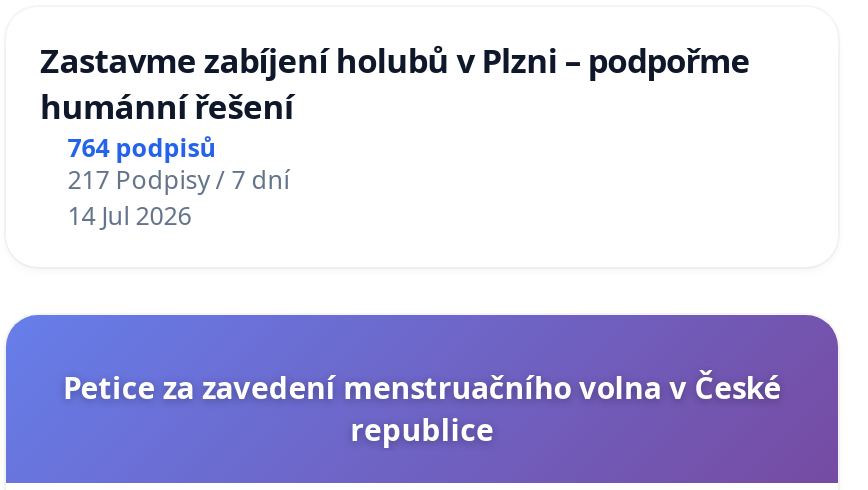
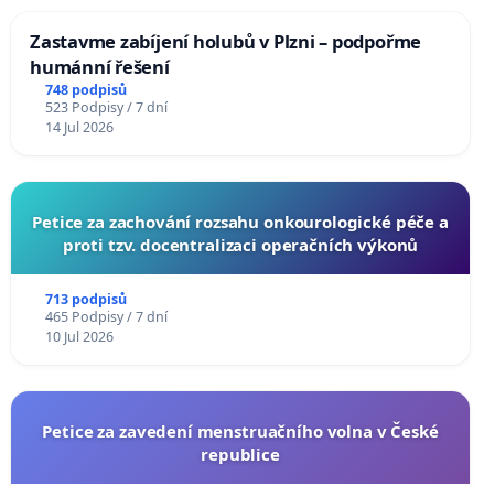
[68,130,216,164] 764 podpisů -> [45,81,127,99] 748 podpisů
[68,162,290,196] 217 Podpisy / 7 dní -> [45,98,167,117] 523 Podpisy / 7 dní
none -> [11,181,469,346] [image] | Petice za zachování rozsahu onkourologické péče a | proti tzv. docentralizaci operačních výkonů | 713 podpisů | 465 Podpisy / 7 dní | 10 Jul 2026

